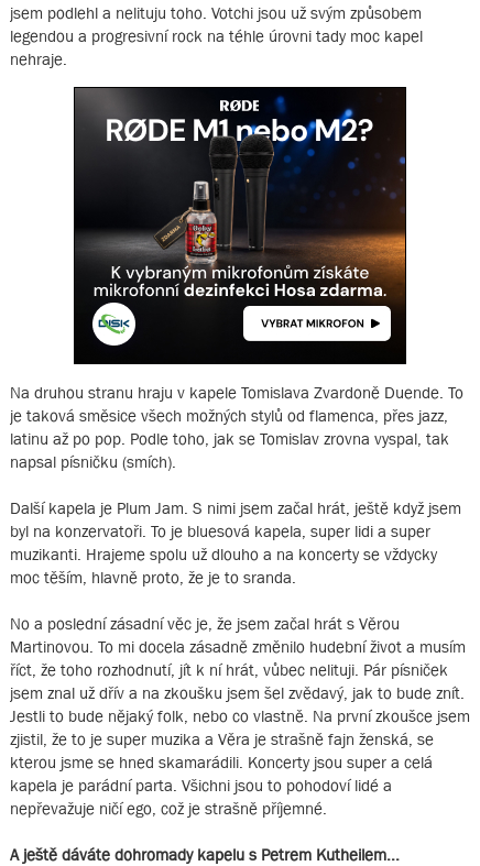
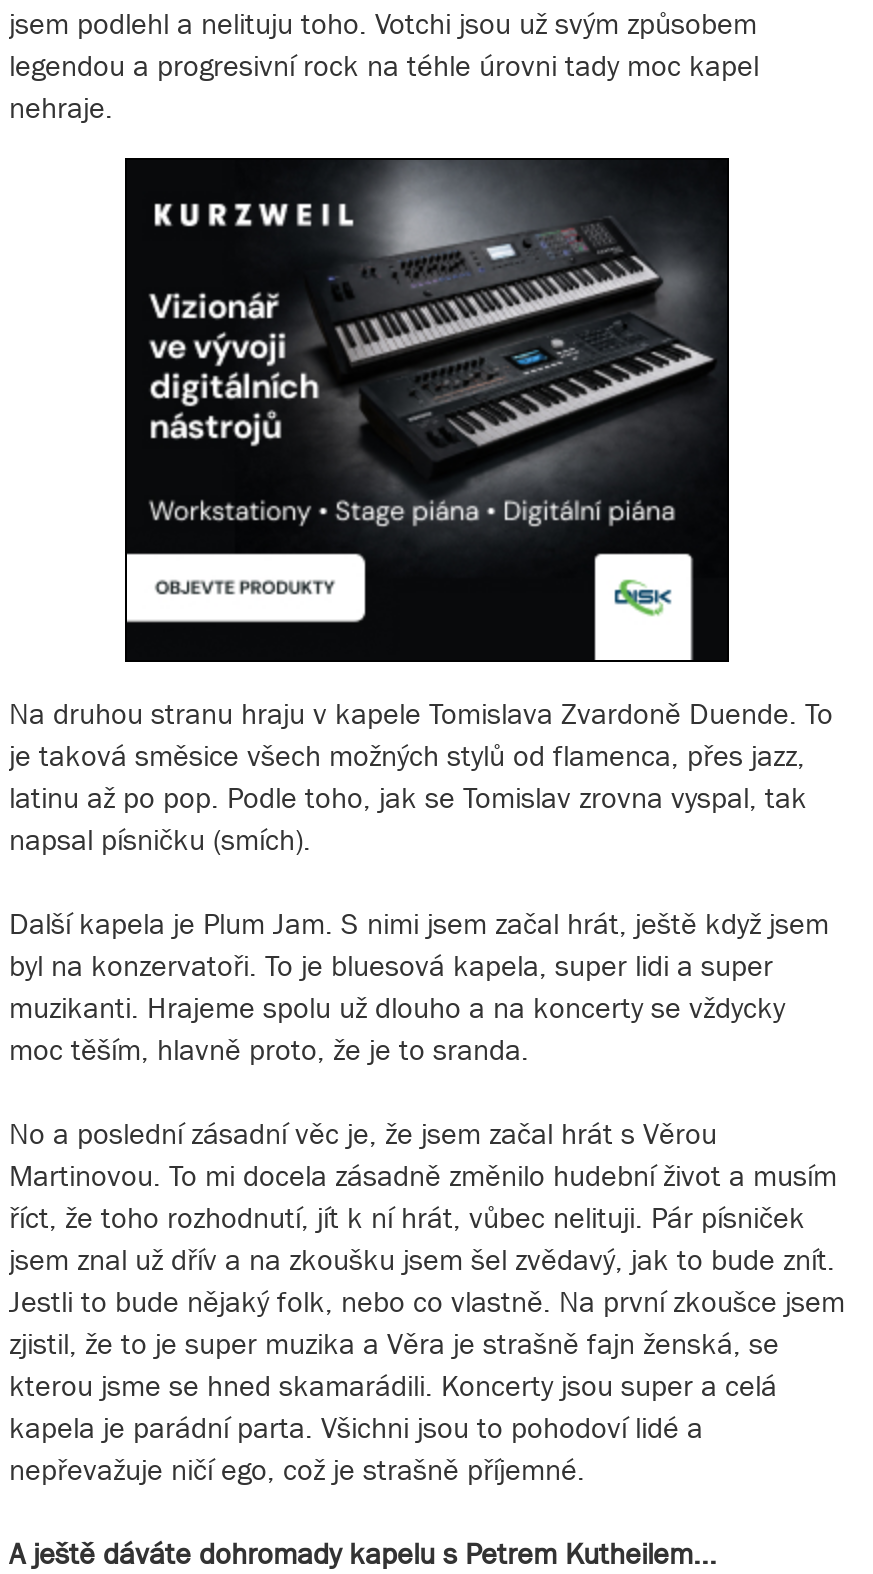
[74,88,406,364] [image] -> [125,160,729,662] [image]

